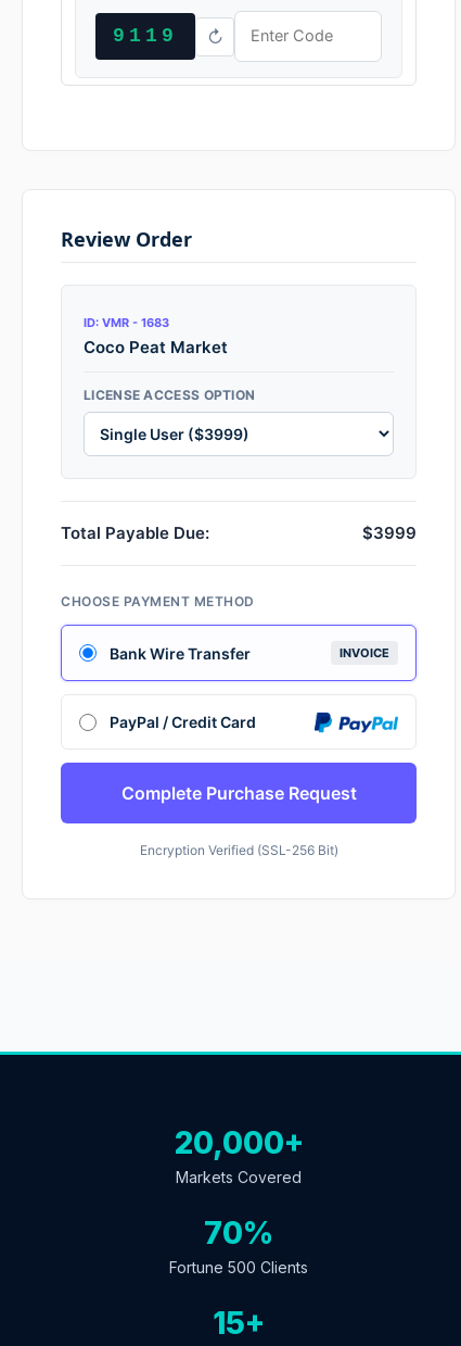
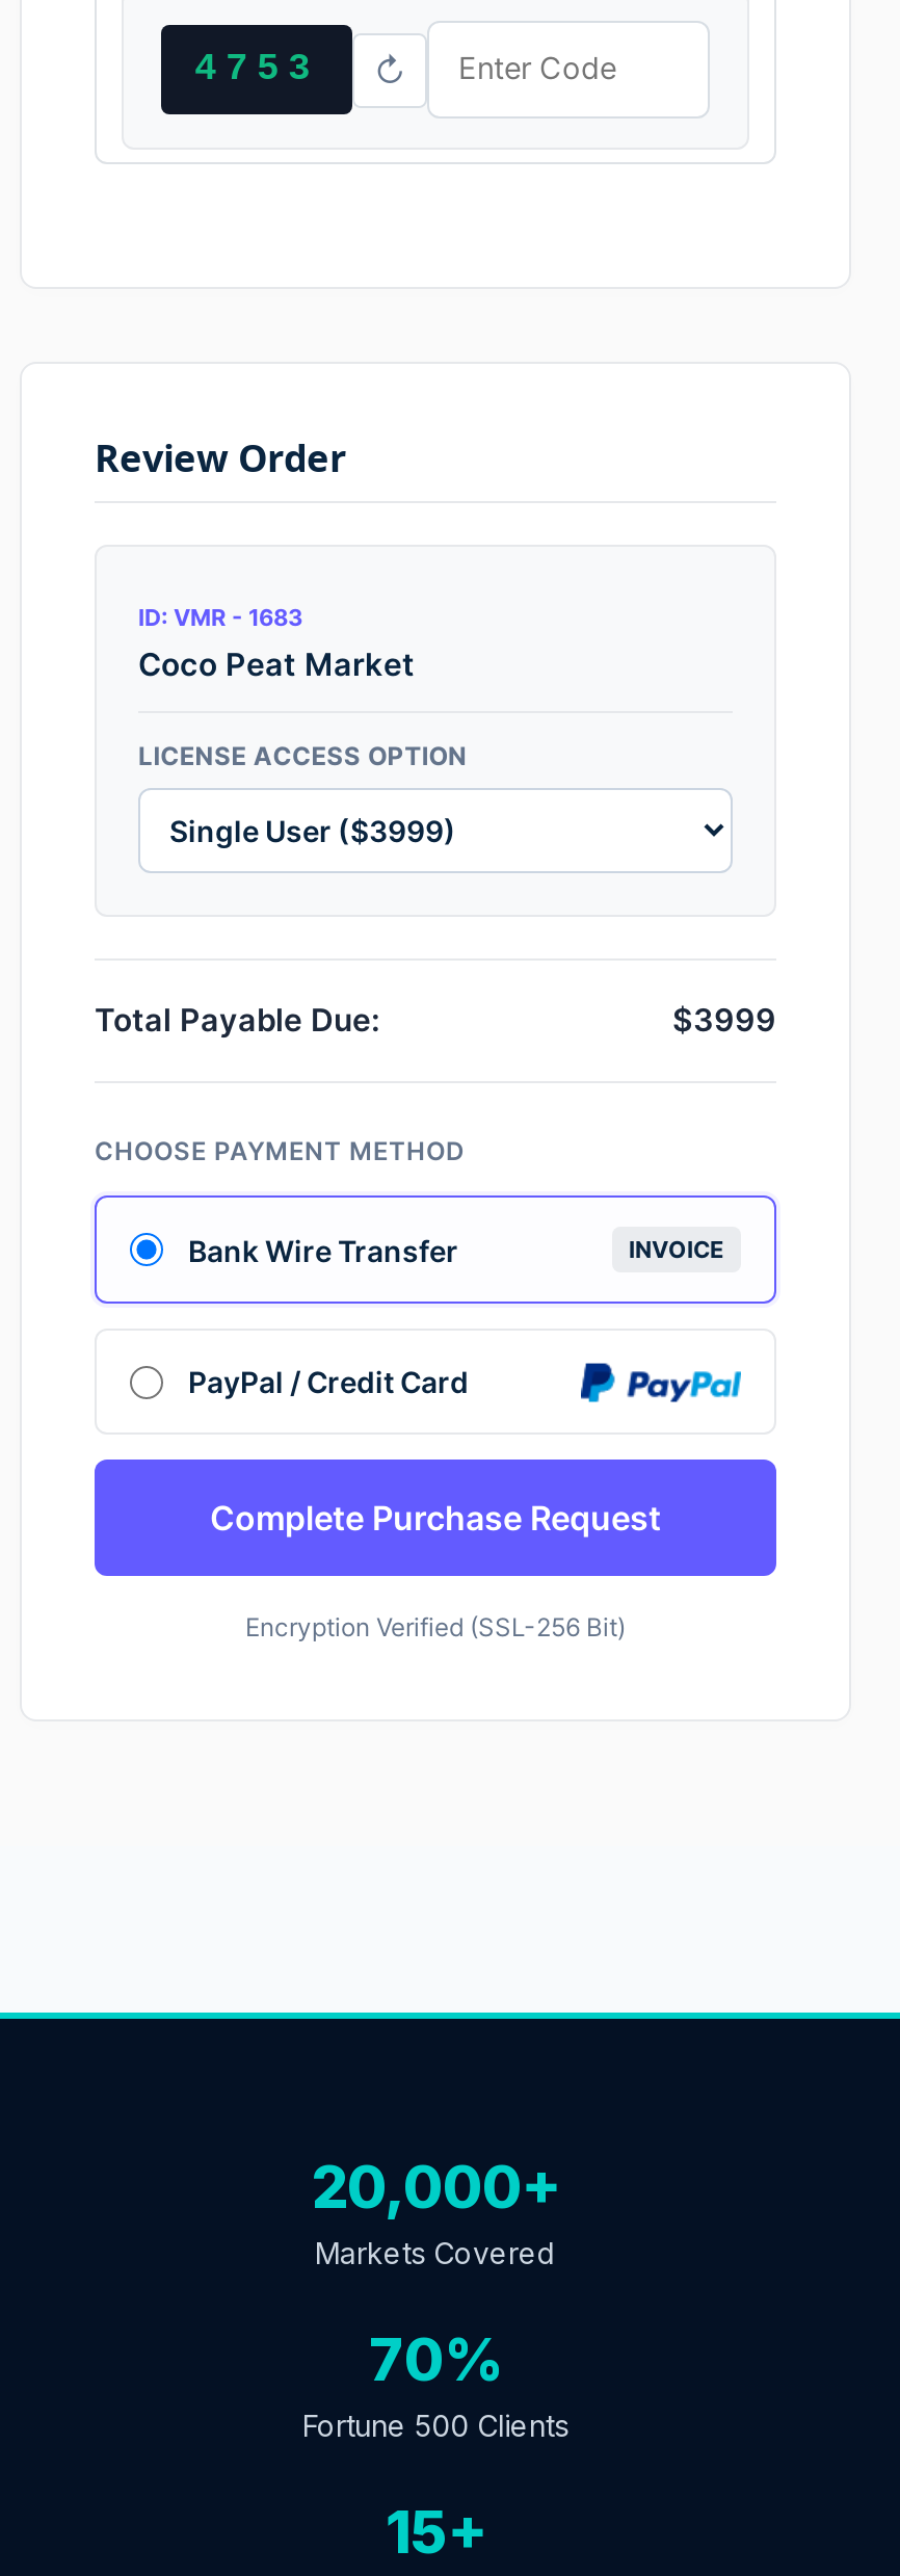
[113,25,178,47] 9119 -> [194,48,319,89] 4753

